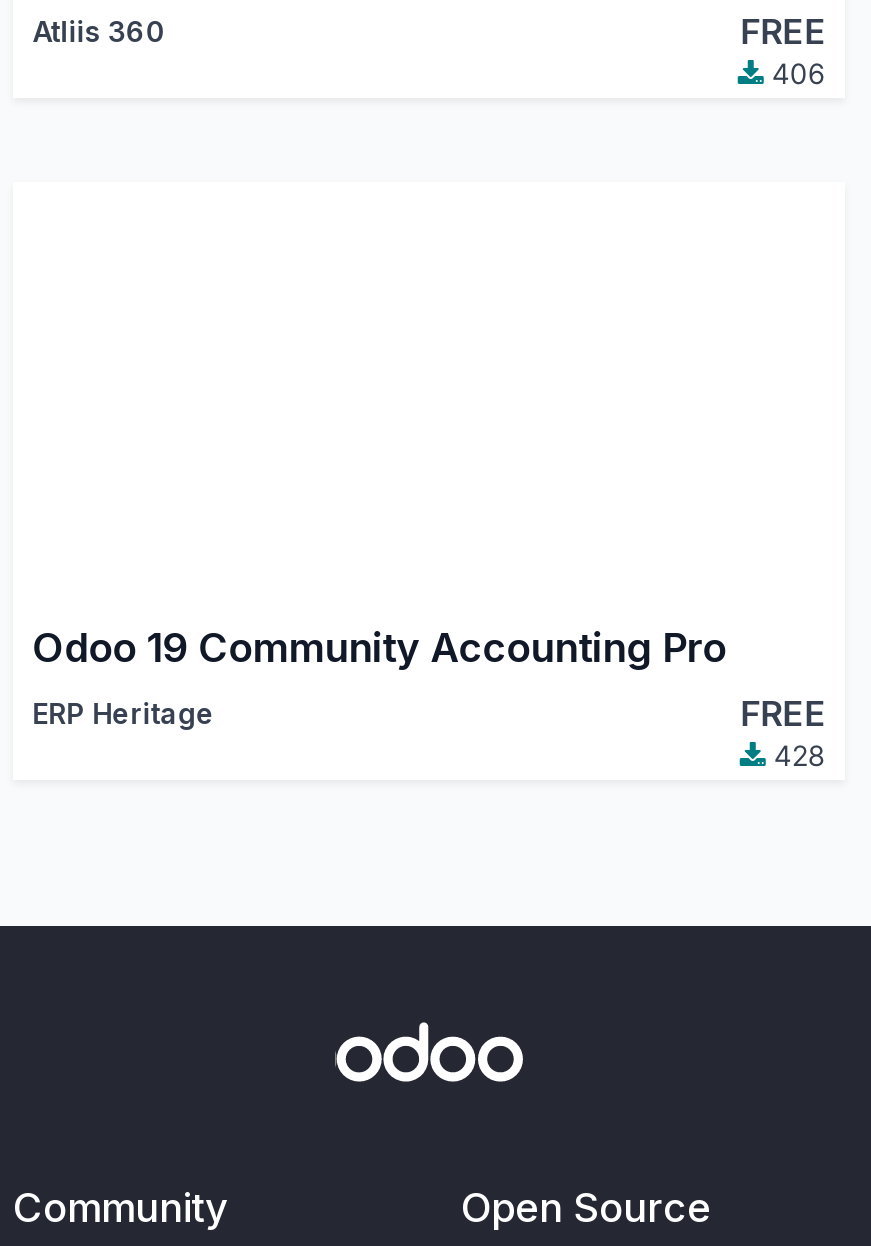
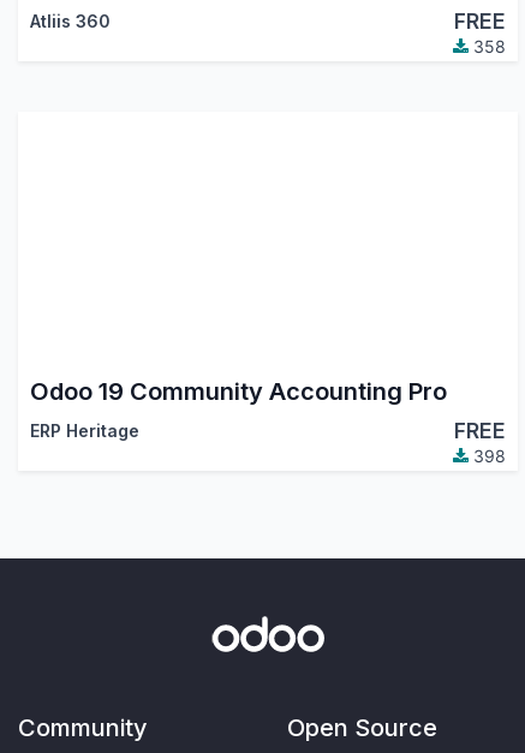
[764,57,826,91] 406 -> [469,37,506,57] 358
[766,737,826,771] 428 -> [469,445,506,465] 398

